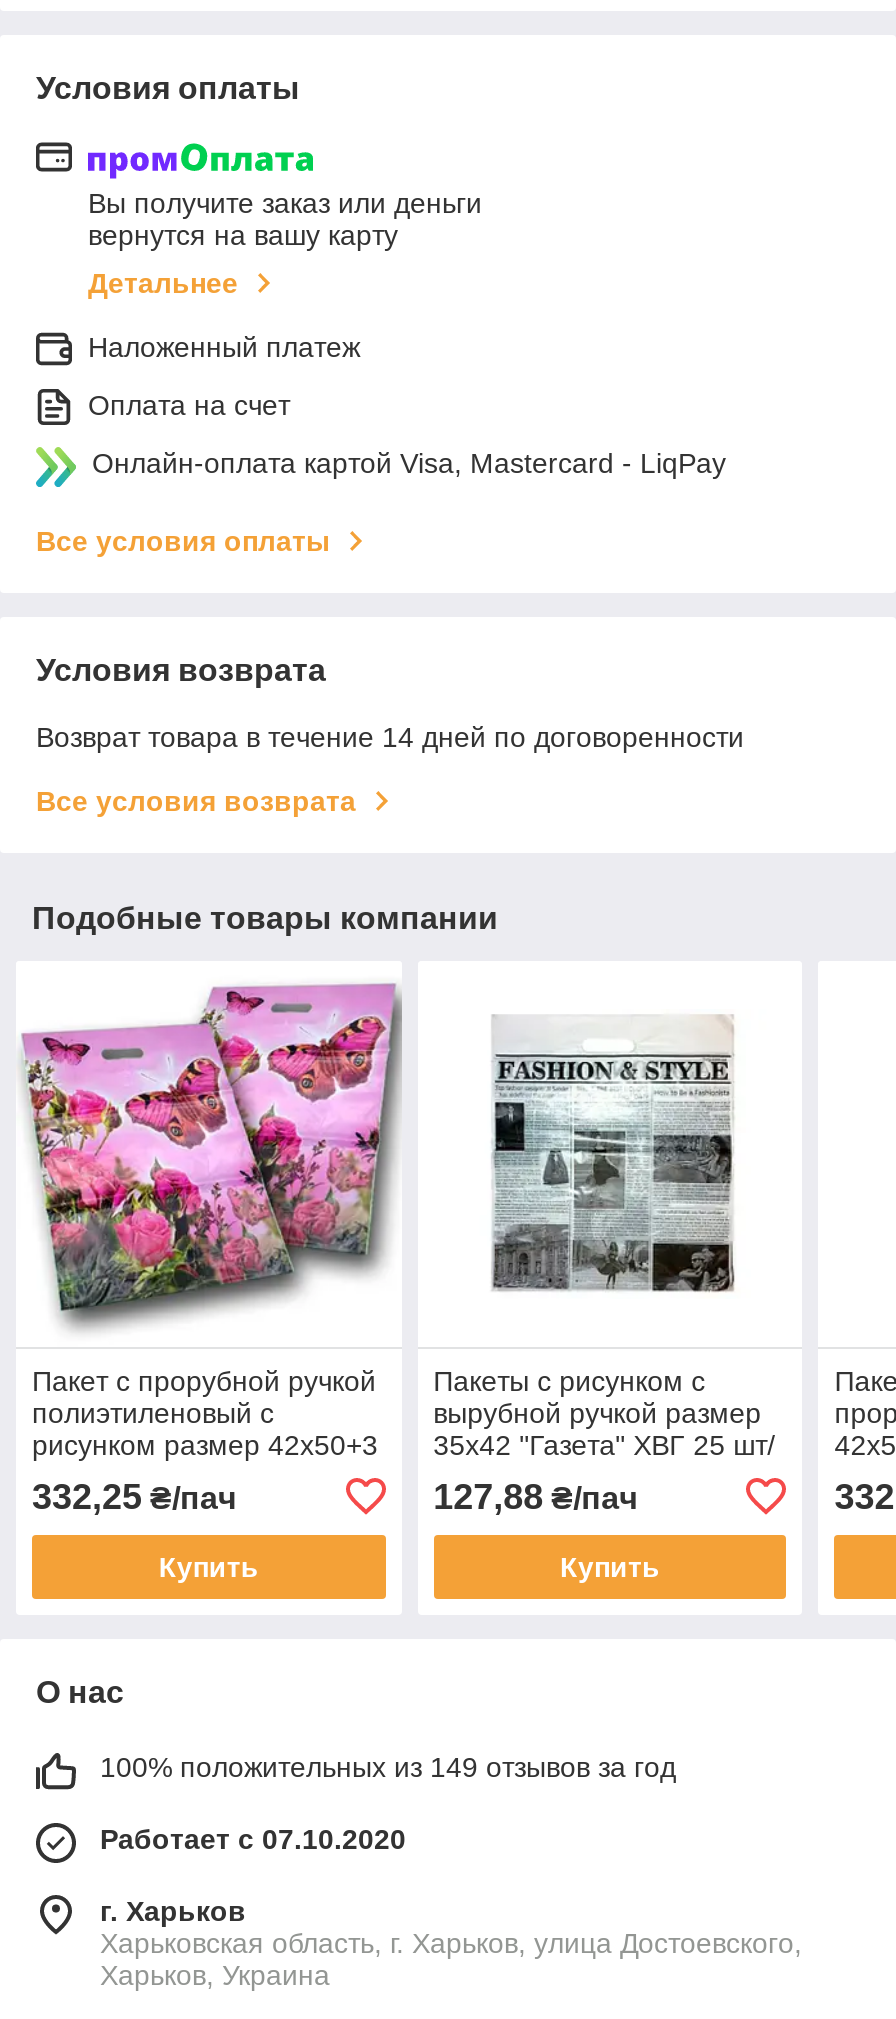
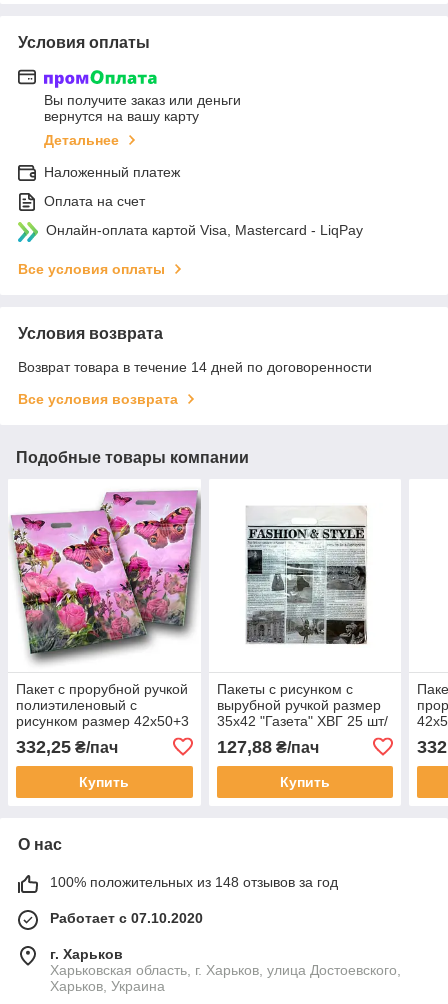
[100,1751,676,1783] 100% положительных из 149 отзывов за год -> [50,874,338,890] 100% положительных из 148 отзывов за год

